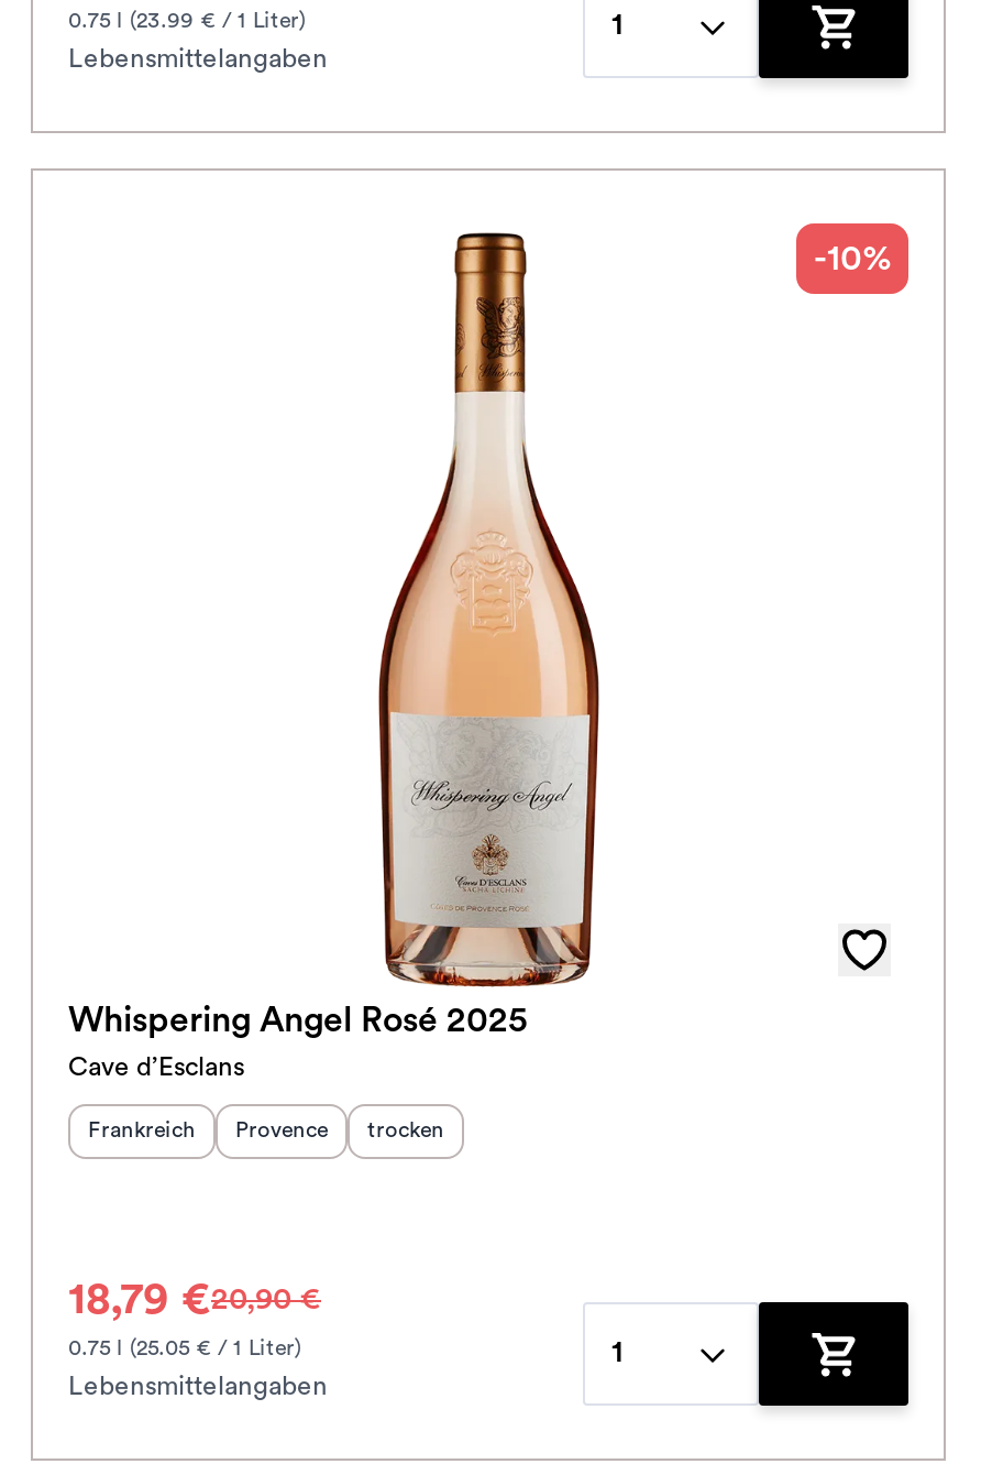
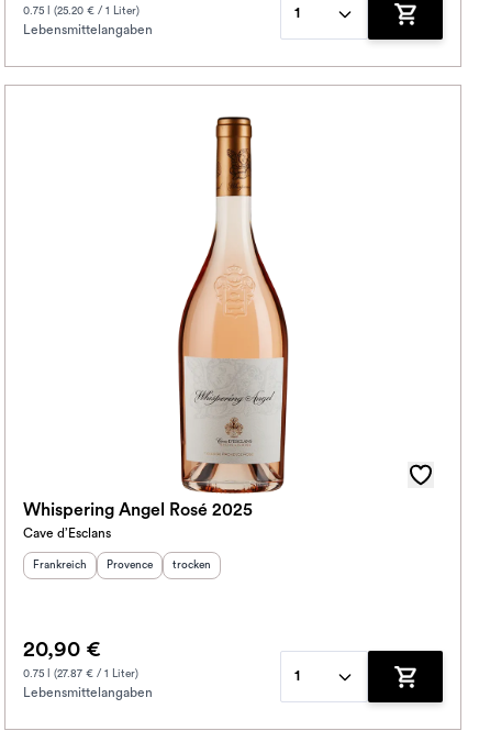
[68,10,306,32] 0.75 l (23.99 € / 1 Liter) -> [23,5,140,16] 0.75 l (25.20 € / 1 Liter)
[814,241,891,276] -10% -> none
[68,1278,321,1359] 18,79 €20,90 € | 0.75 l (25.05 € / 1 Liter) -> [23,639,138,679] 20,90 € | 0.75 l (27.87 € / 1 Liter)

